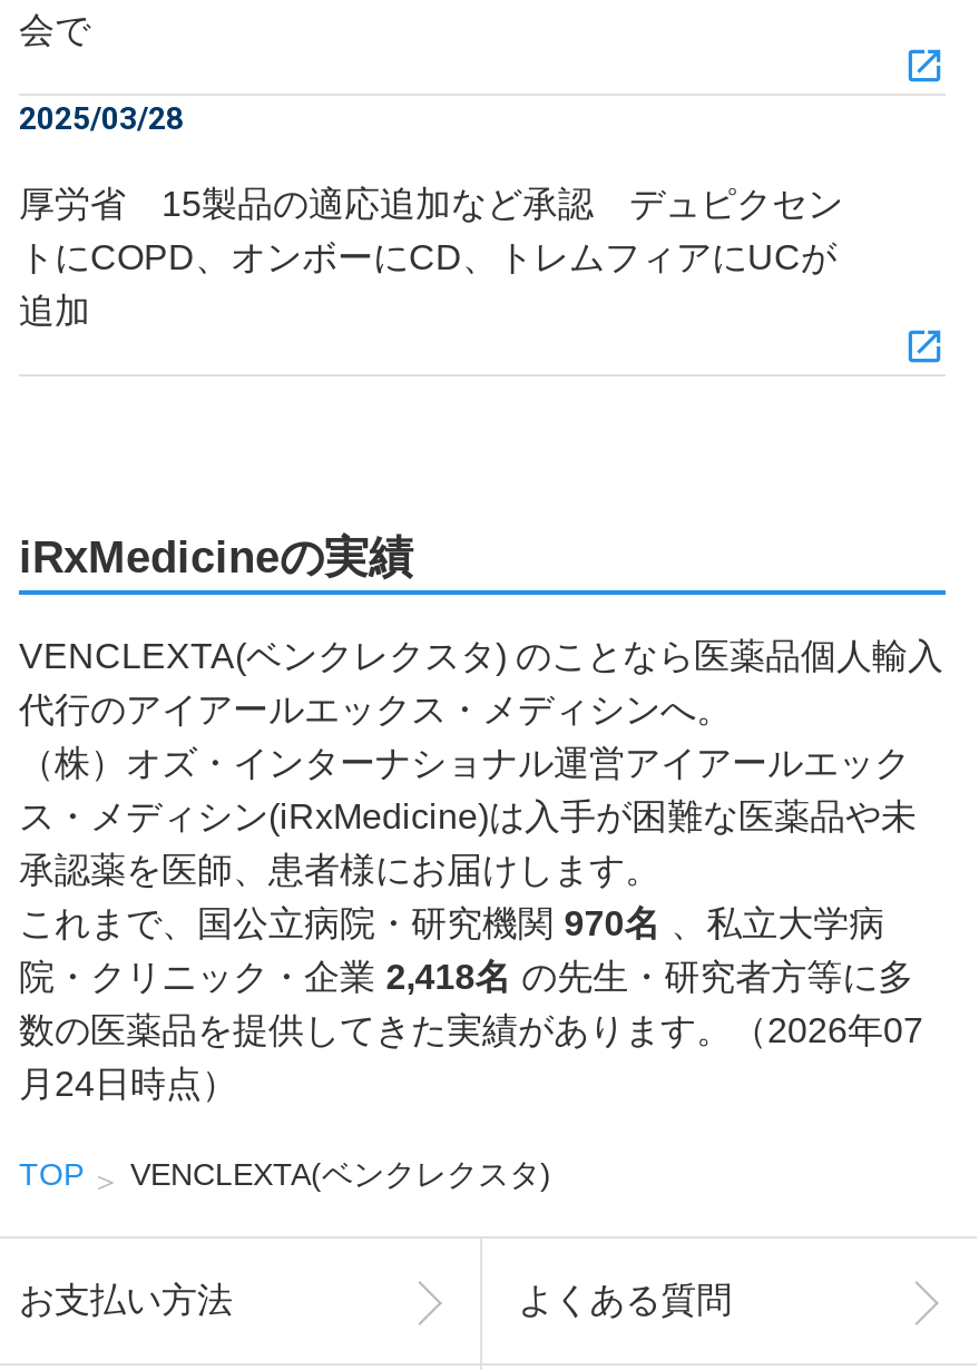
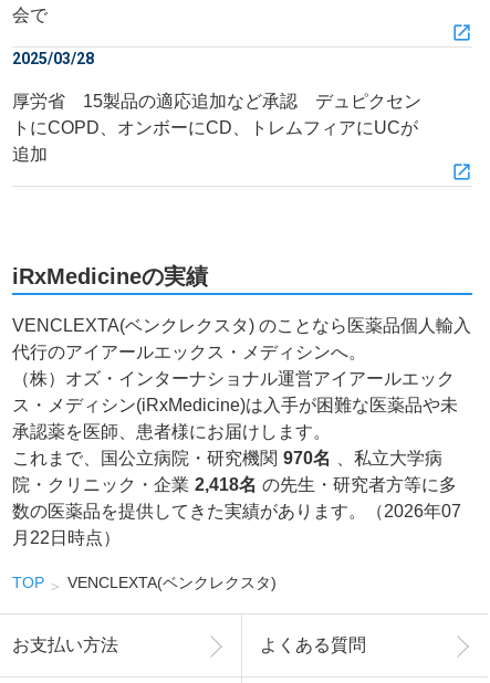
[19,1065,237,1103] 月24日時点） -> [12,529,121,547] 月22日時点）

